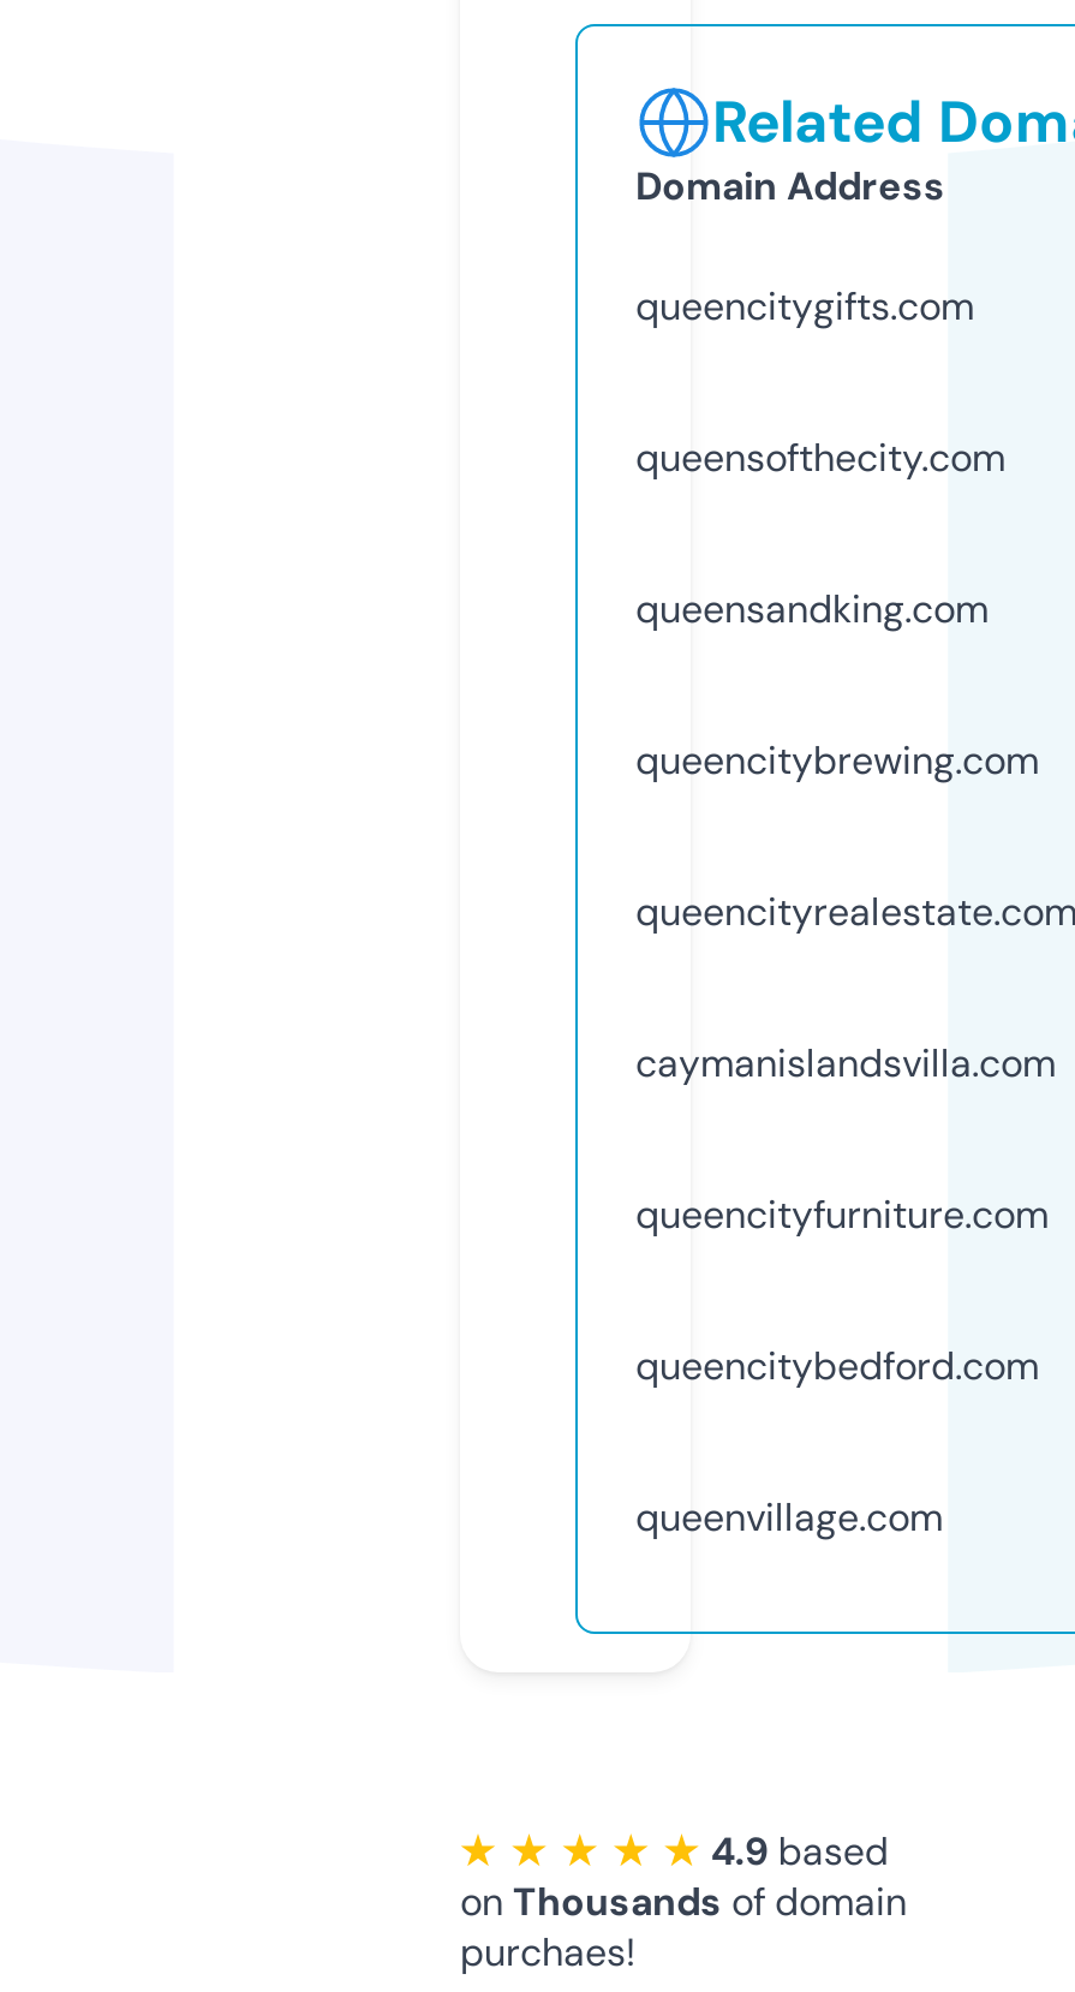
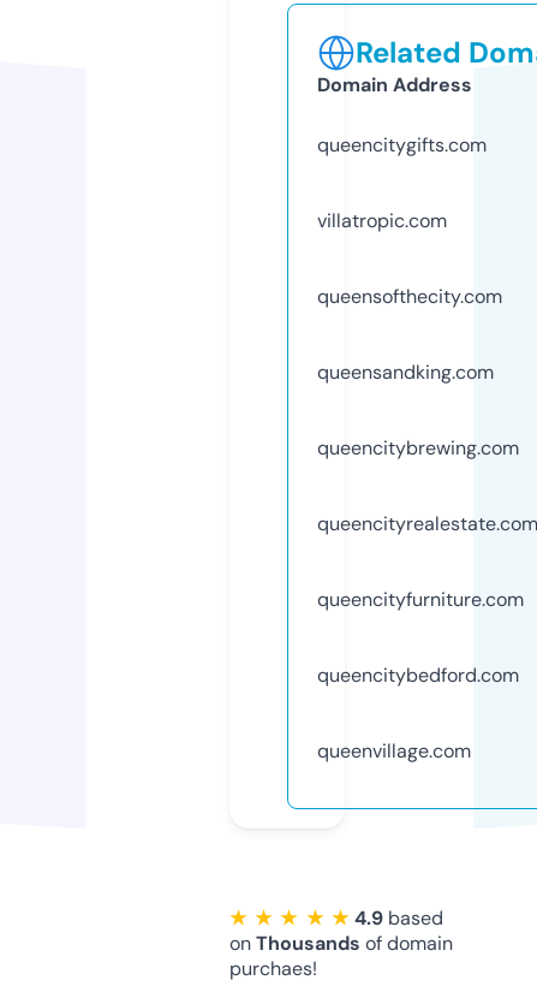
none -> [317,208,447,233] villatropic.com
moved [635,432,1075,937] -> [317,284,537,536]: queensofthecity.com | queensandking.com | queencitybrewing.com | queencityrealestate.com
[635,1038,1056,1088] caymanislandsvilla.com -> none

